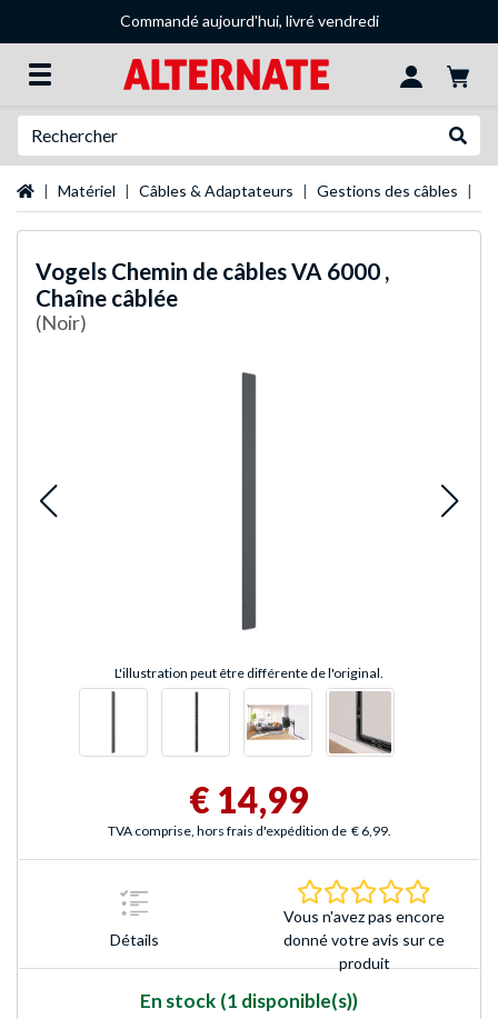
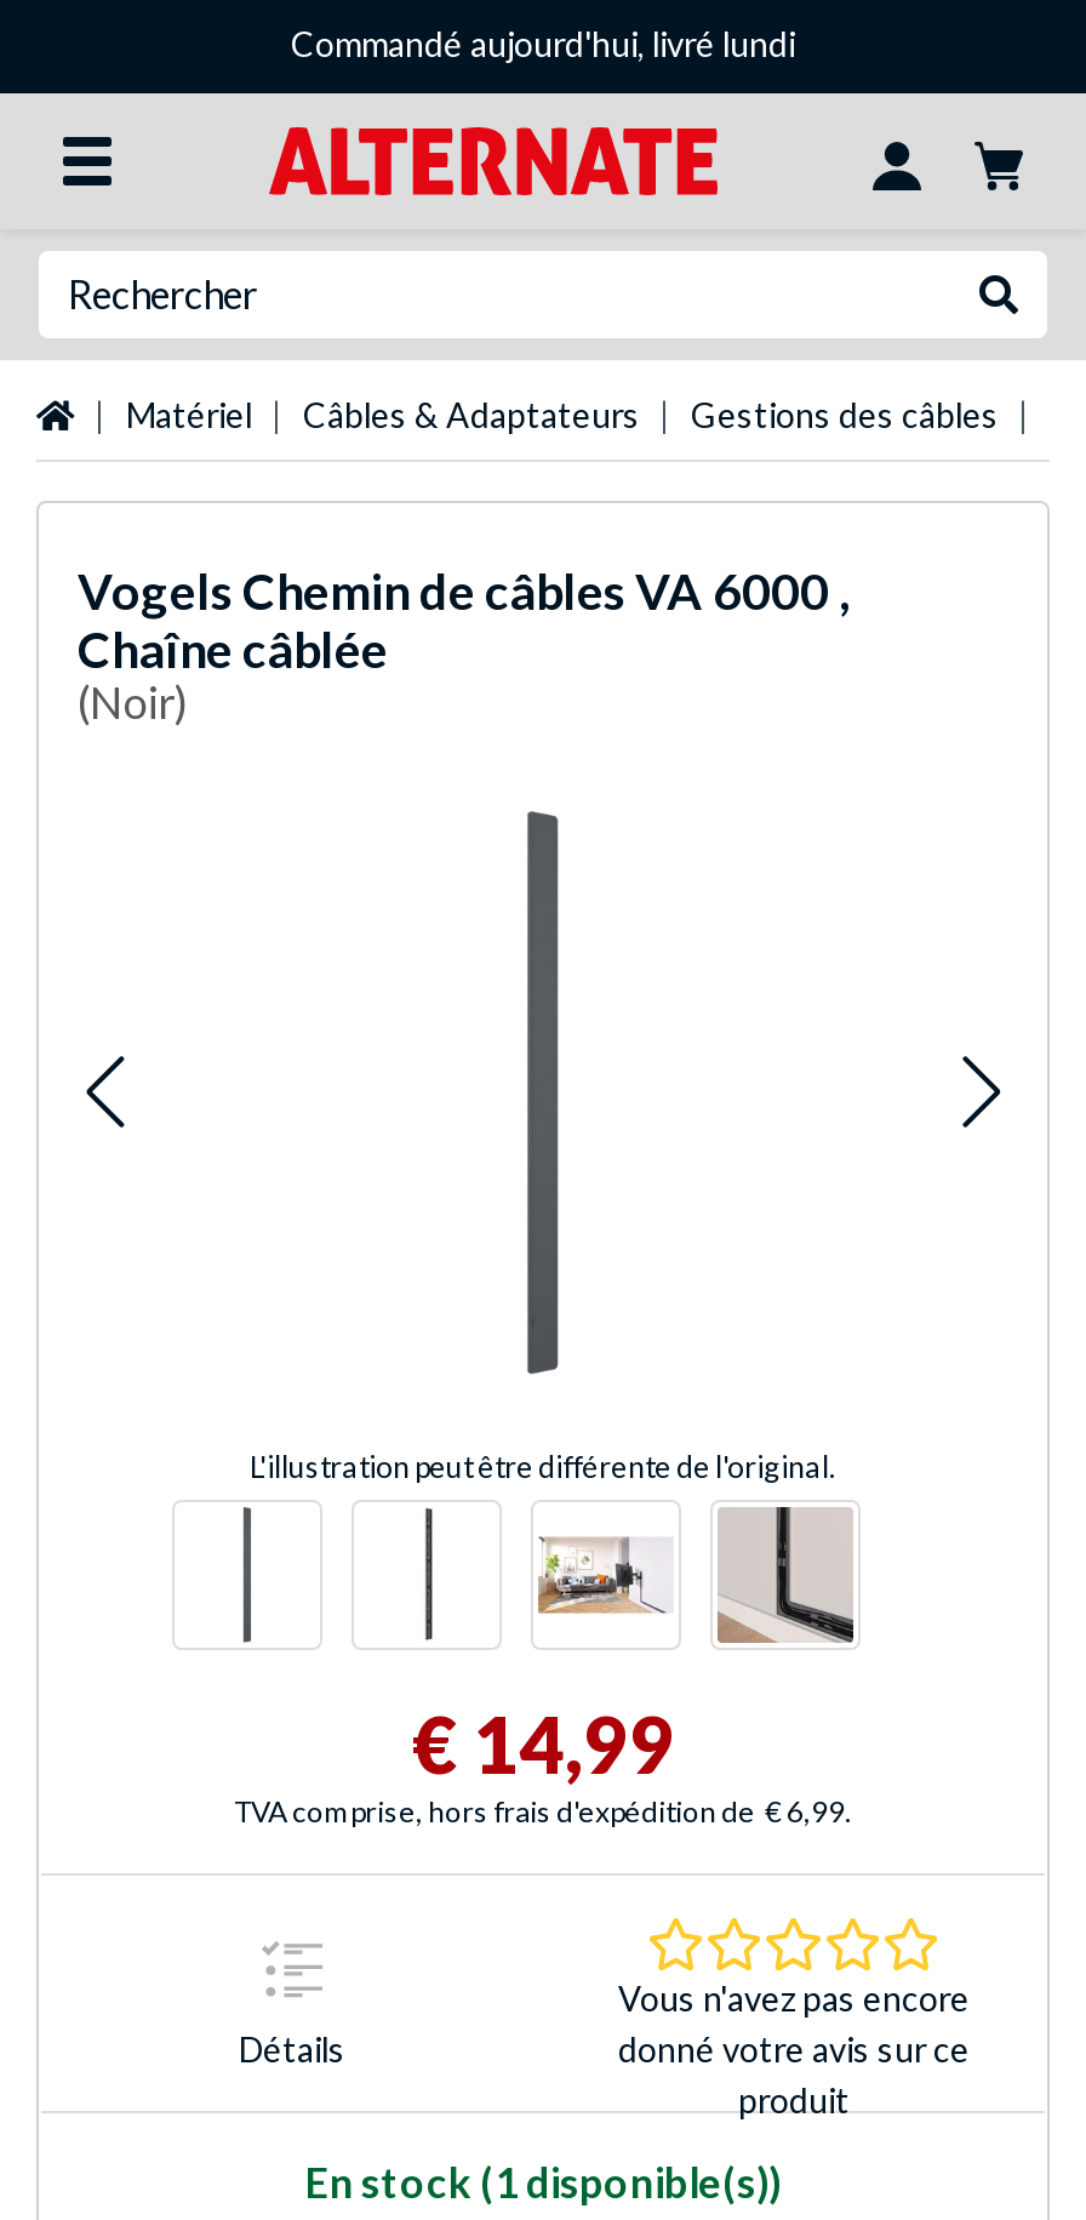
[119,11,379,30] Commandé aujourd'hui, livré vendredi -> [291,23,795,64] Commandé aujourd'hui, livré lundi

